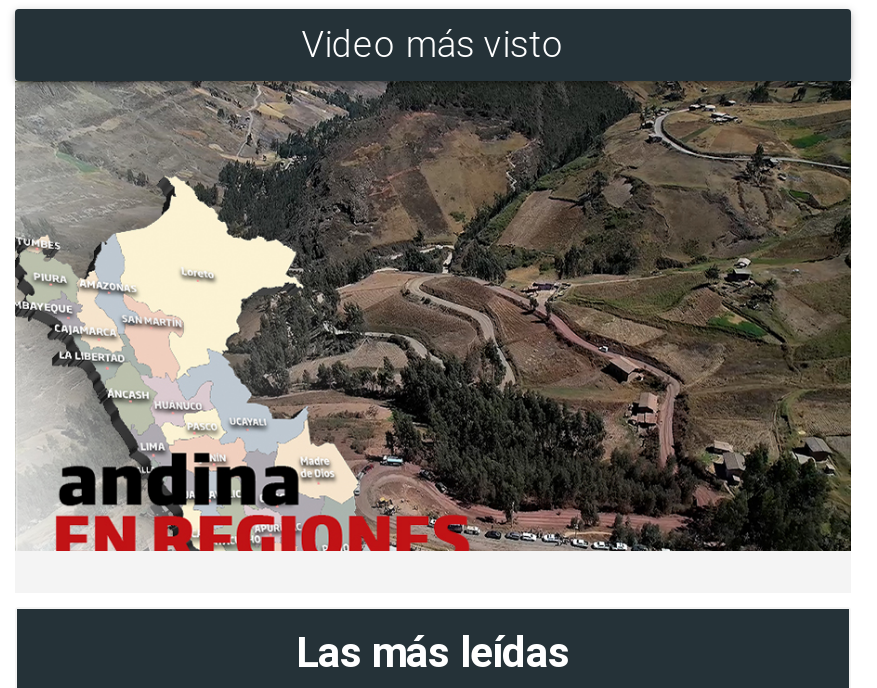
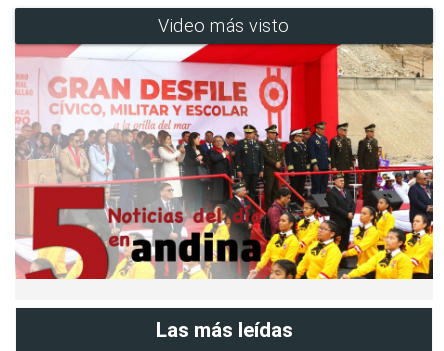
[13,81,853,553] [image] -> [15,43,434,280] [image]

